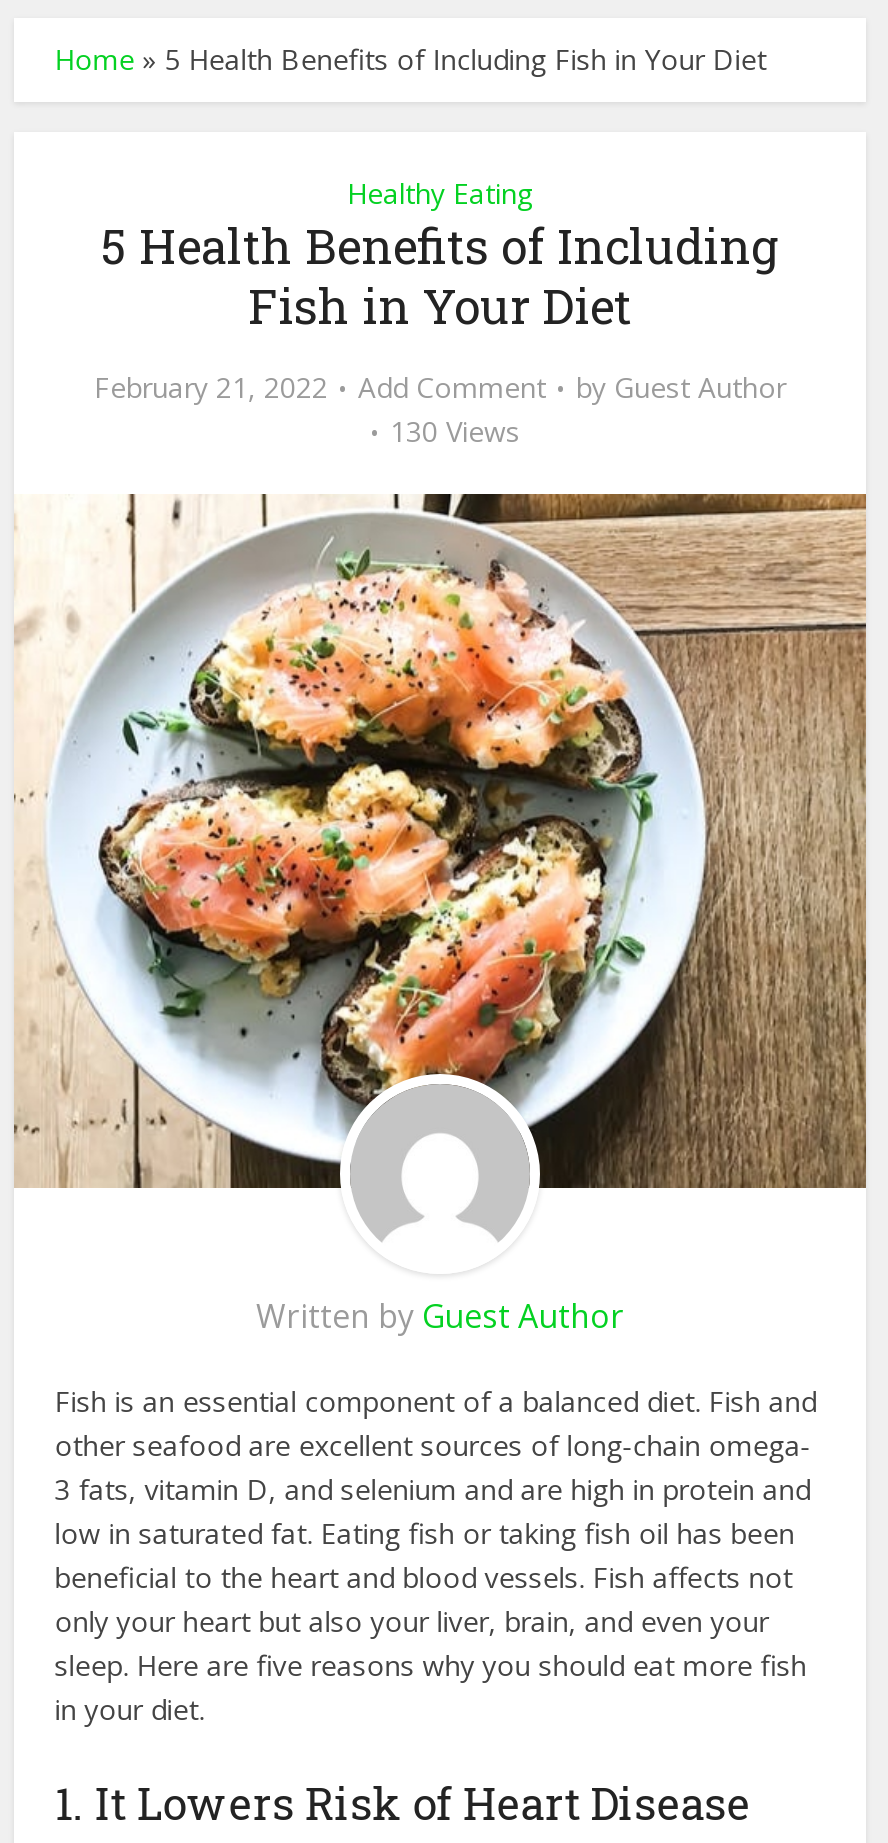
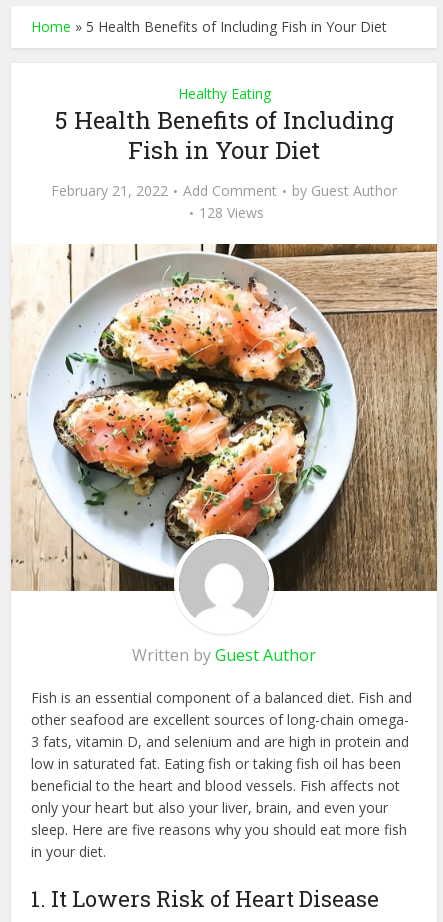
[390,412,520,450] 130 Views -> [199,203,264,222] 128 Views

